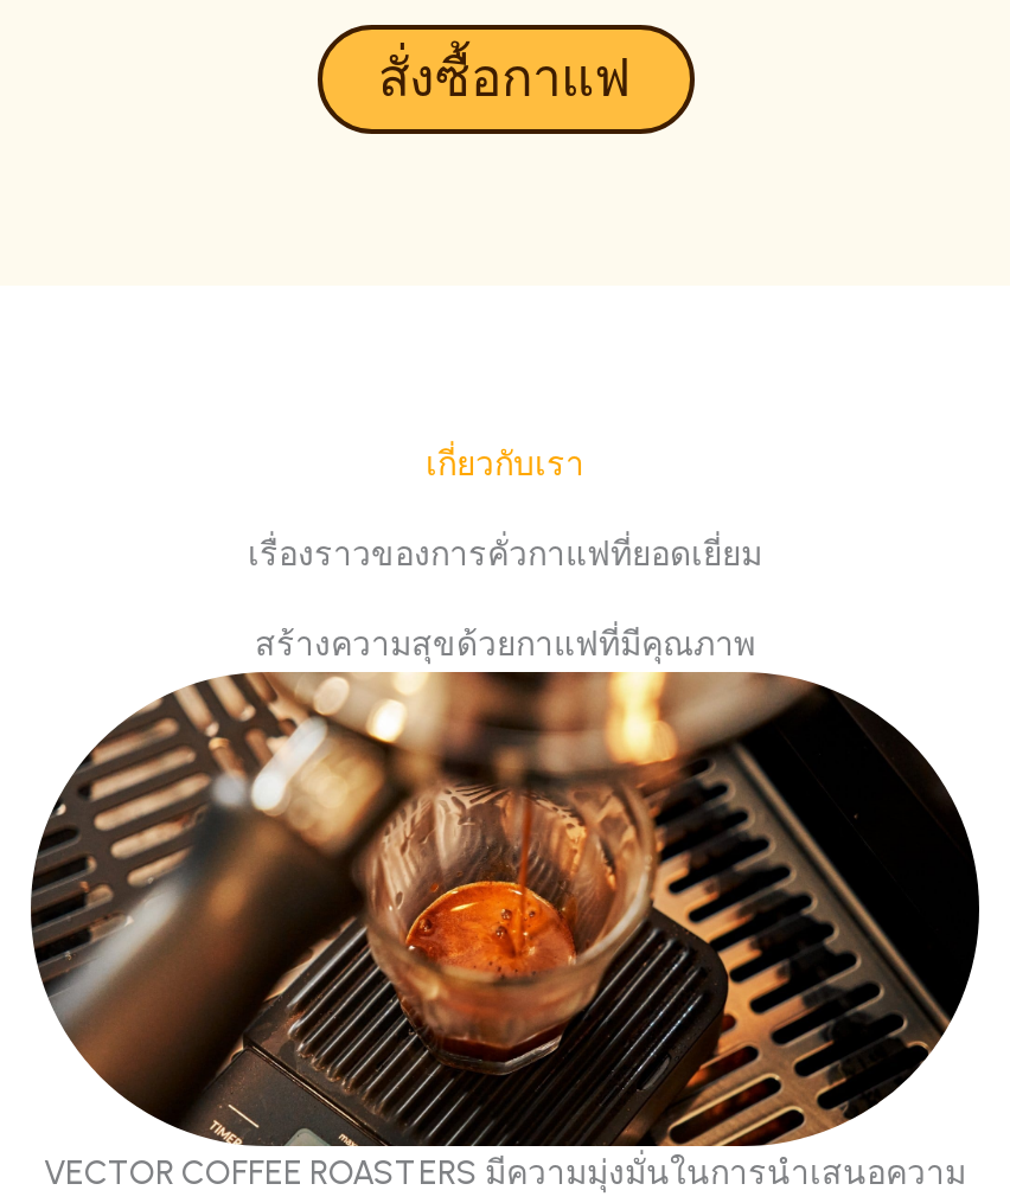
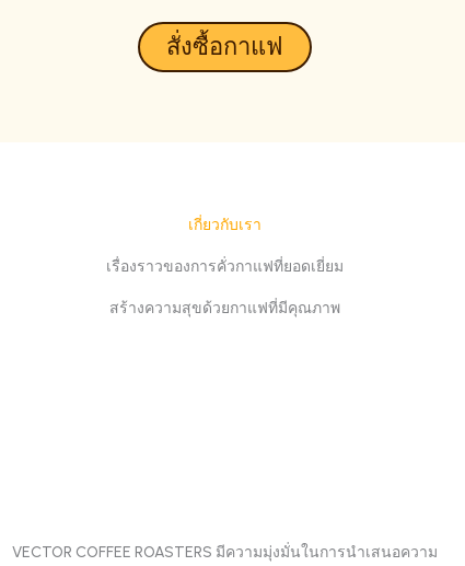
[28,670,982,1148] [image] -> none

